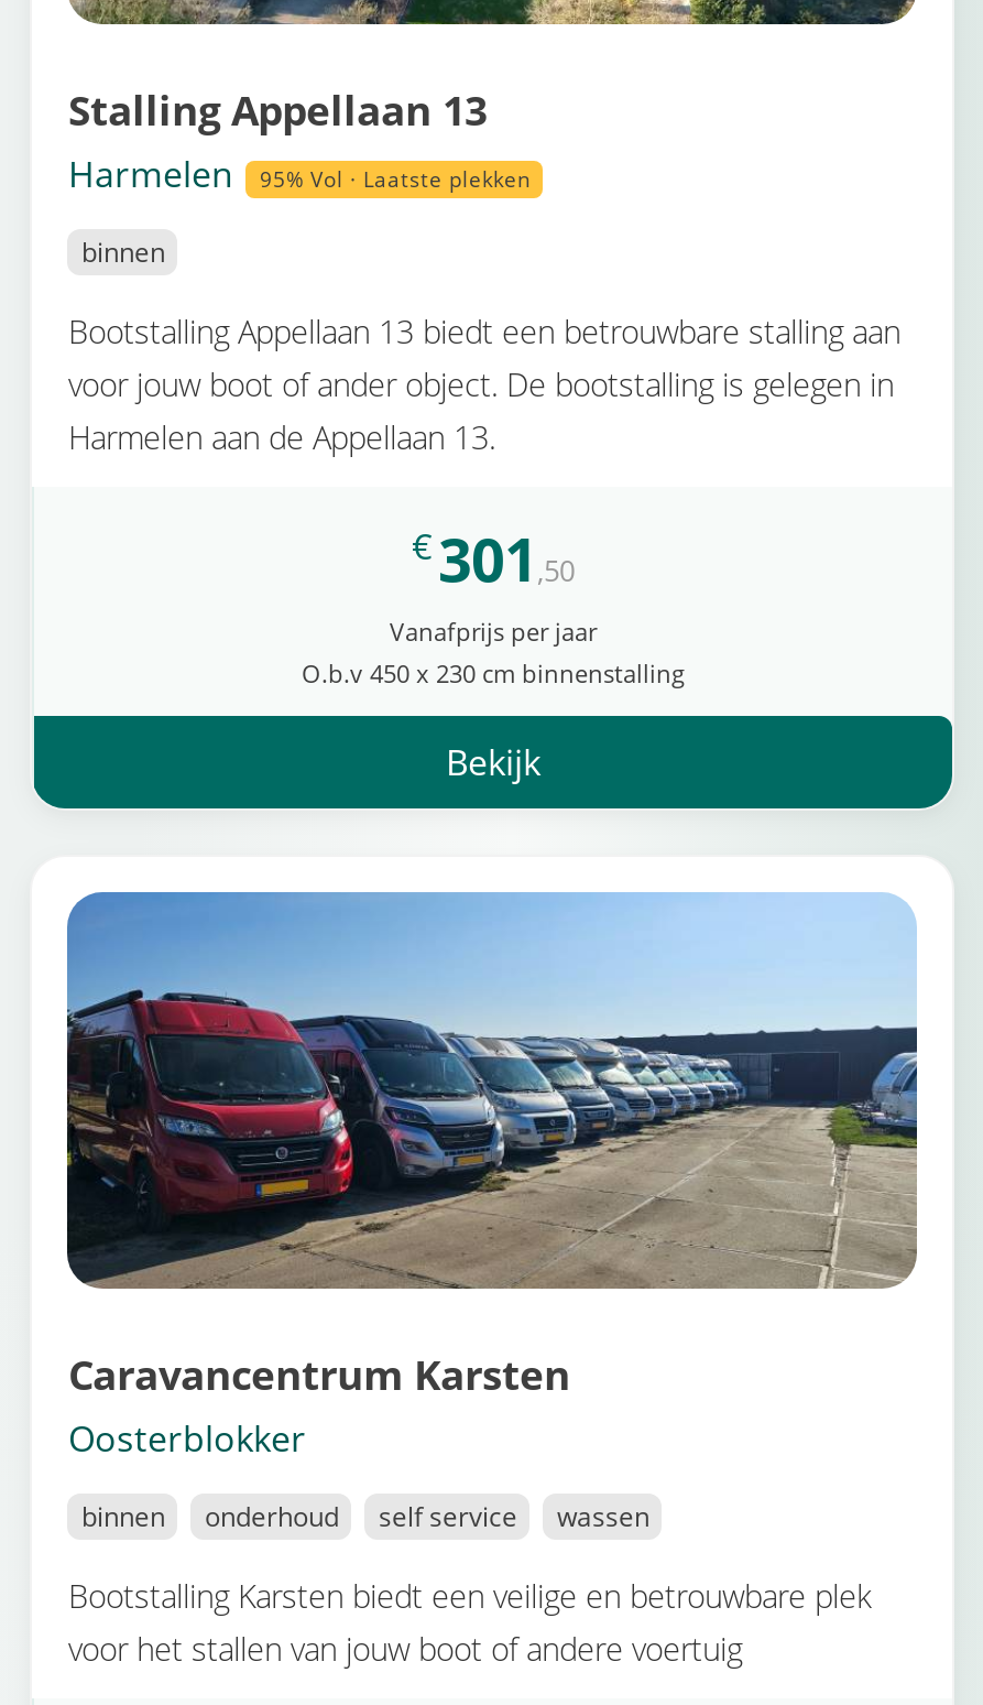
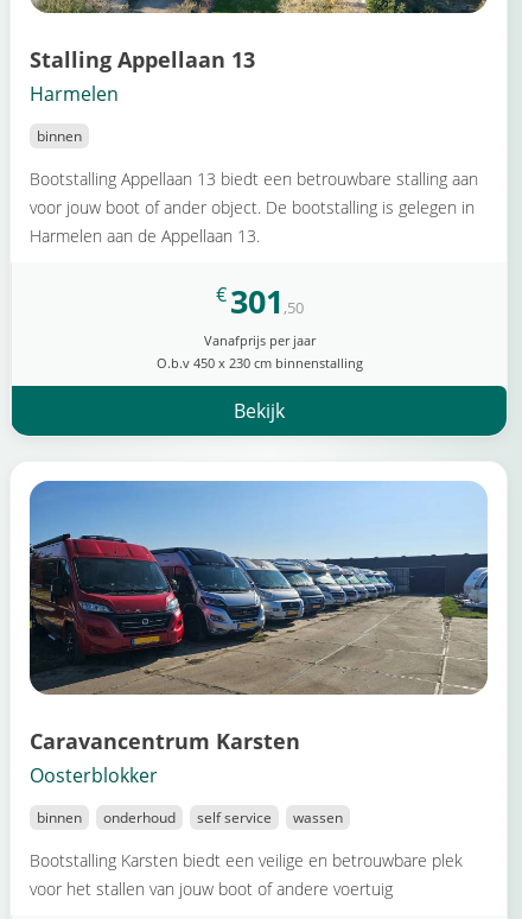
[260,165,531,194] 95% Vol · Laatste plekken -> none

